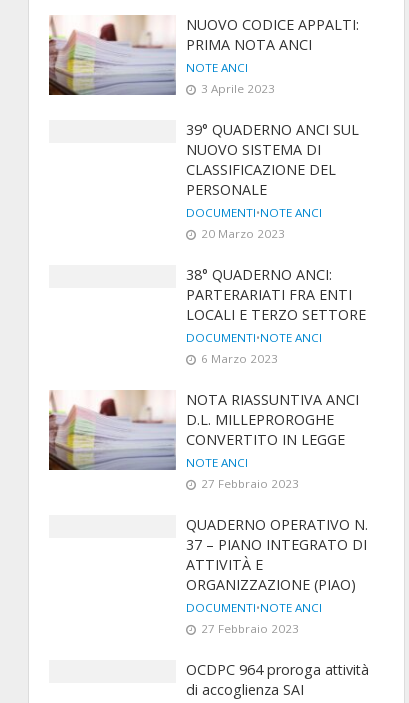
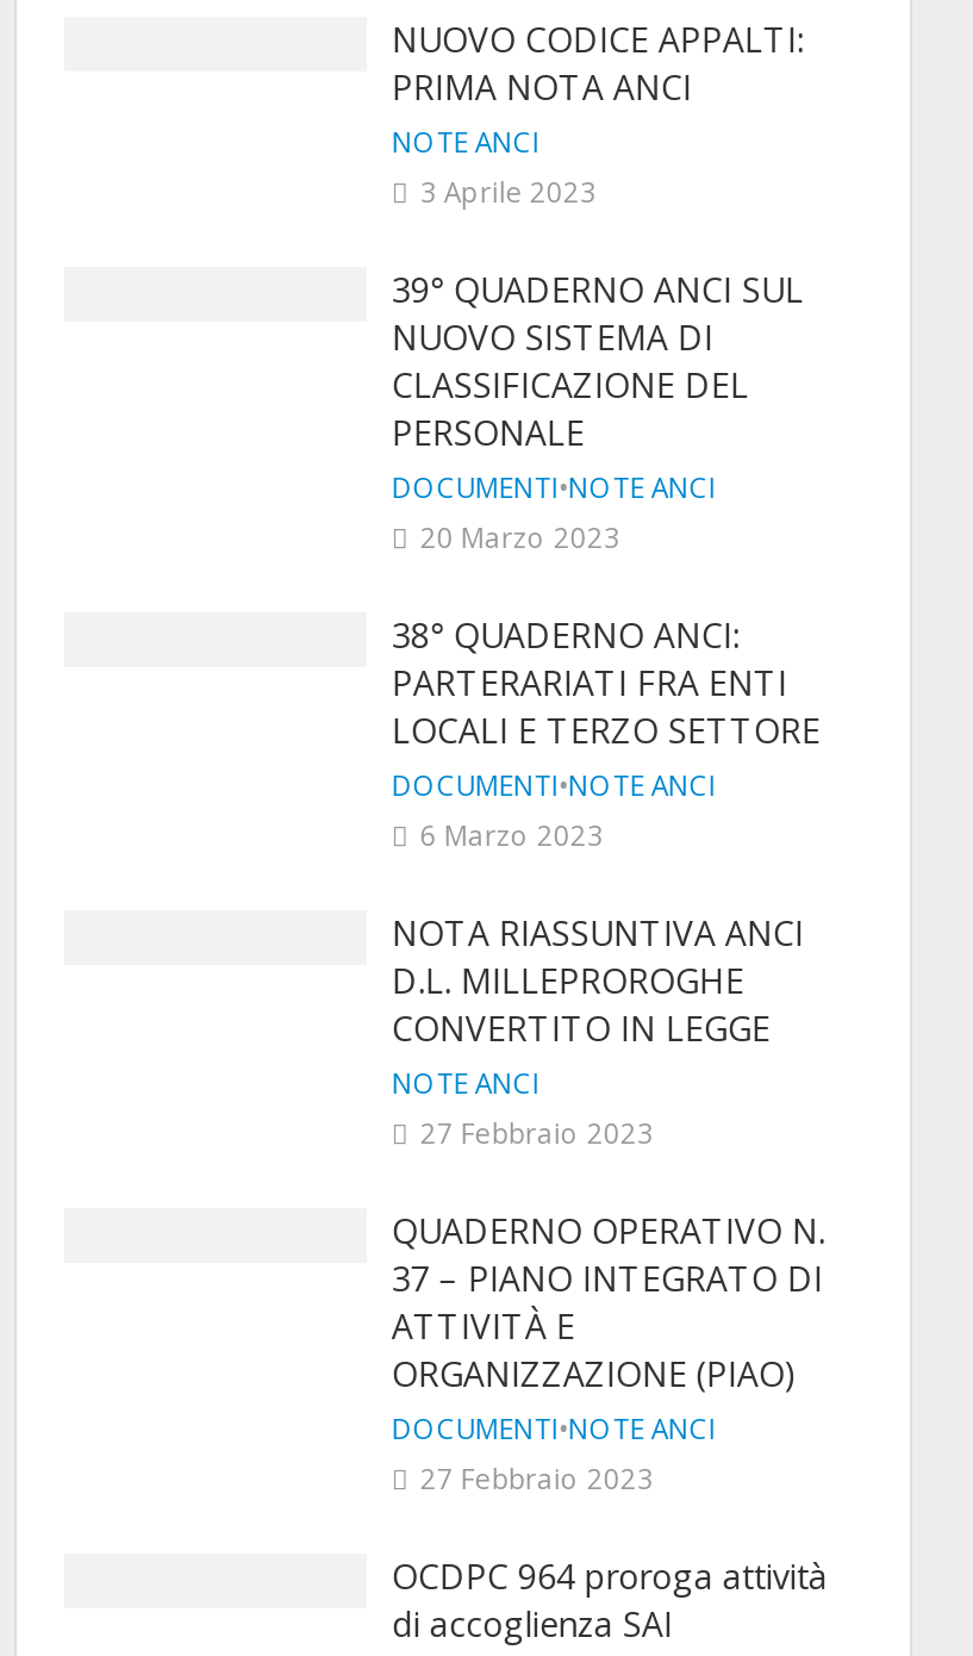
[48,14,177,96] [image] -> none
[48,389,177,471] [image] -> none

